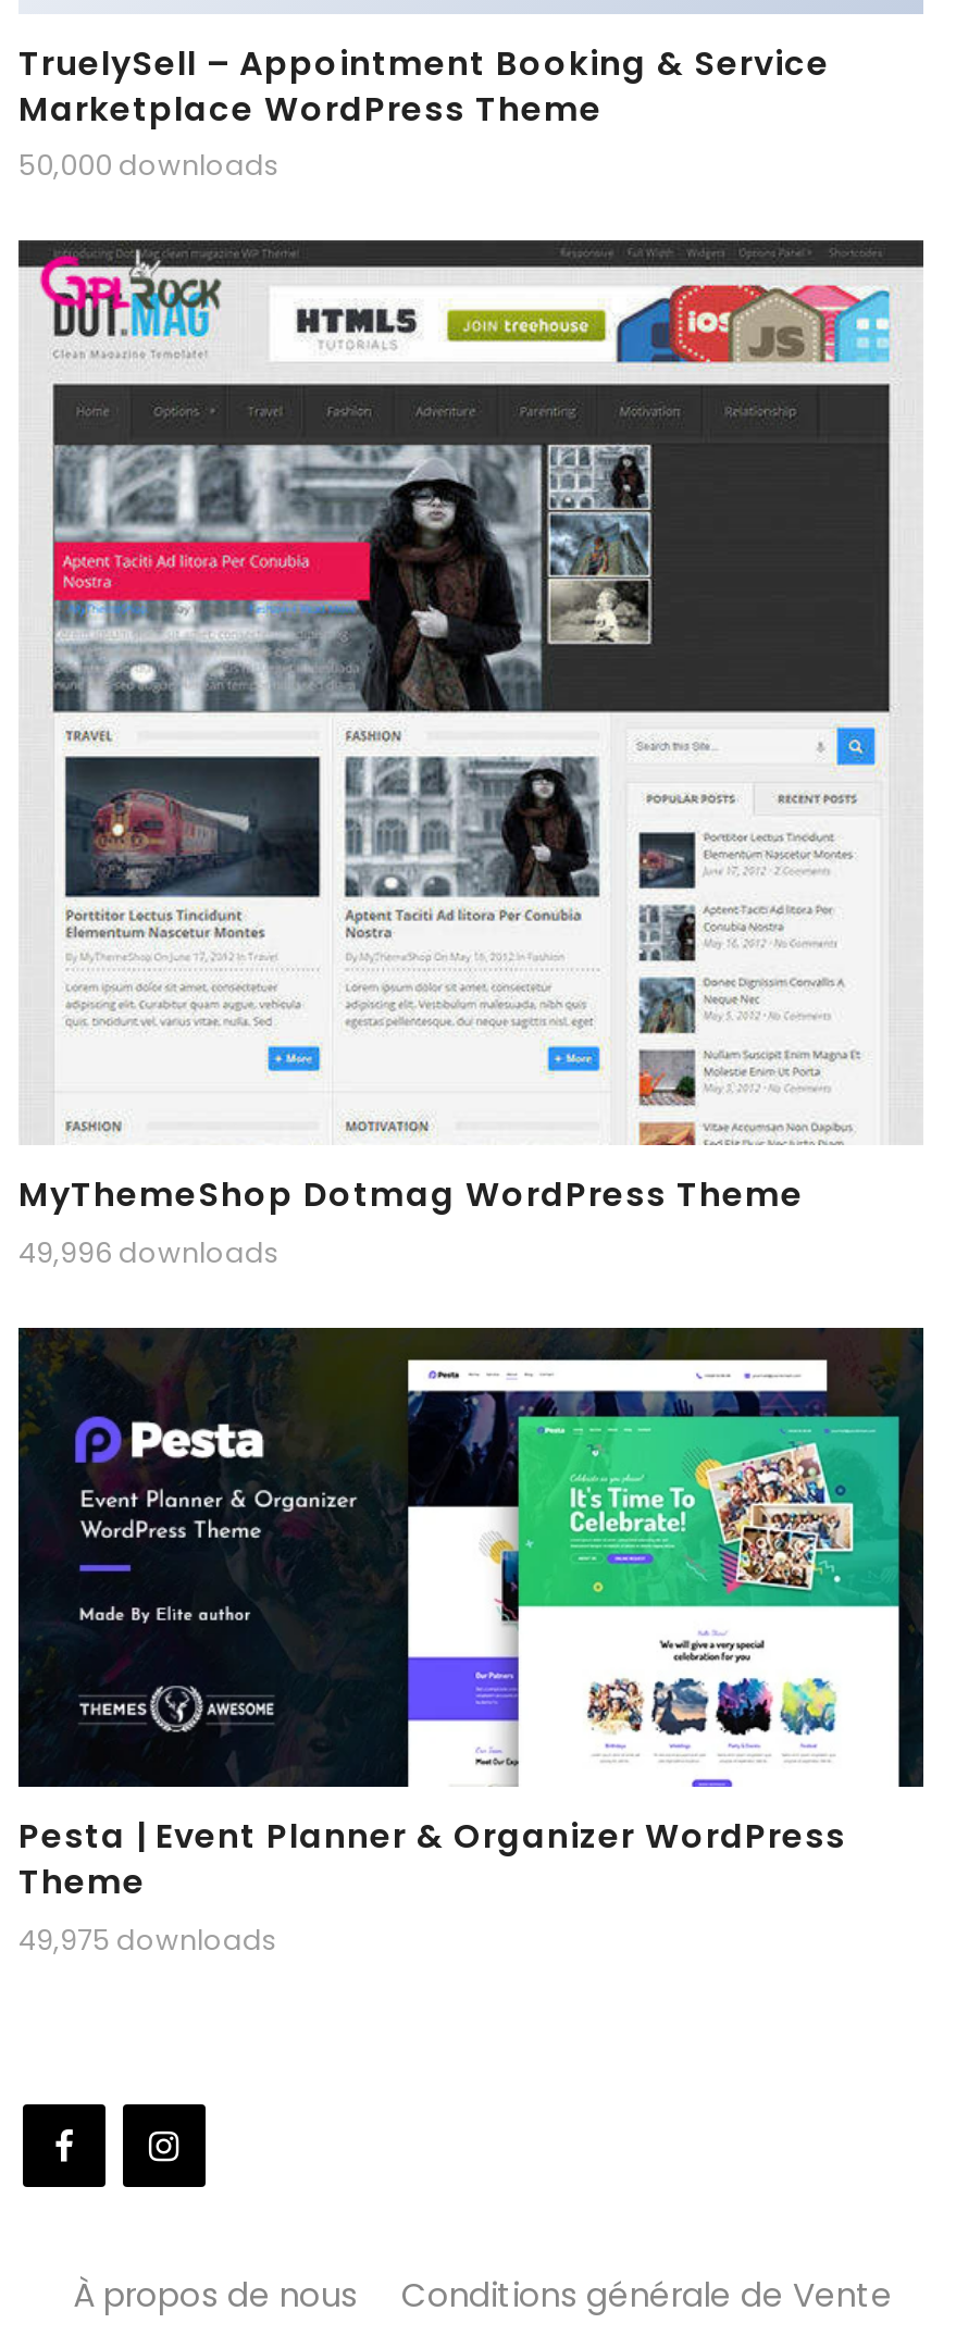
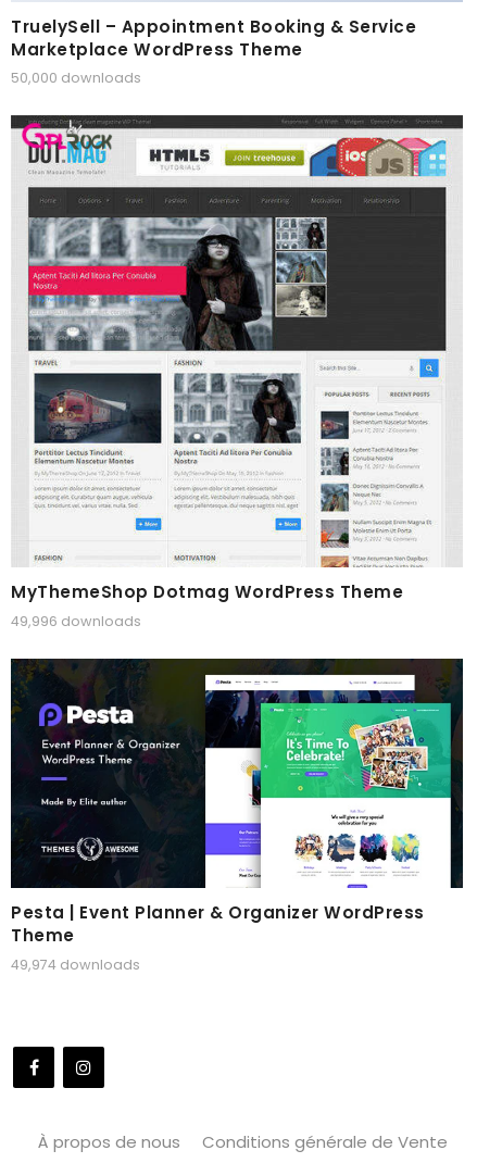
[18,1922,277,1959] 49,975 downloads -> [11,955,140,974] 49,974 downloads

